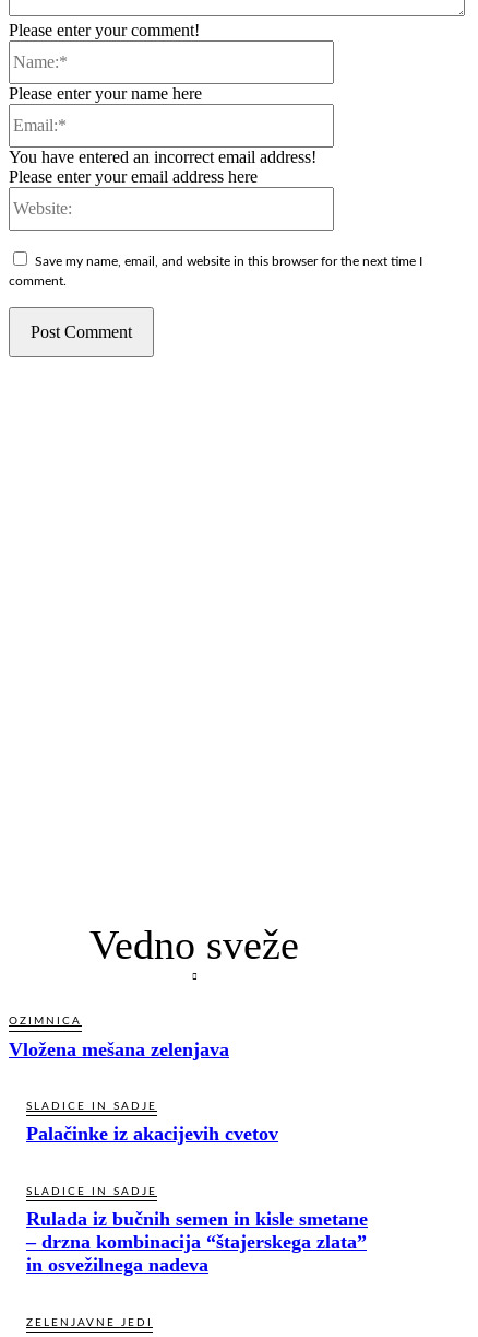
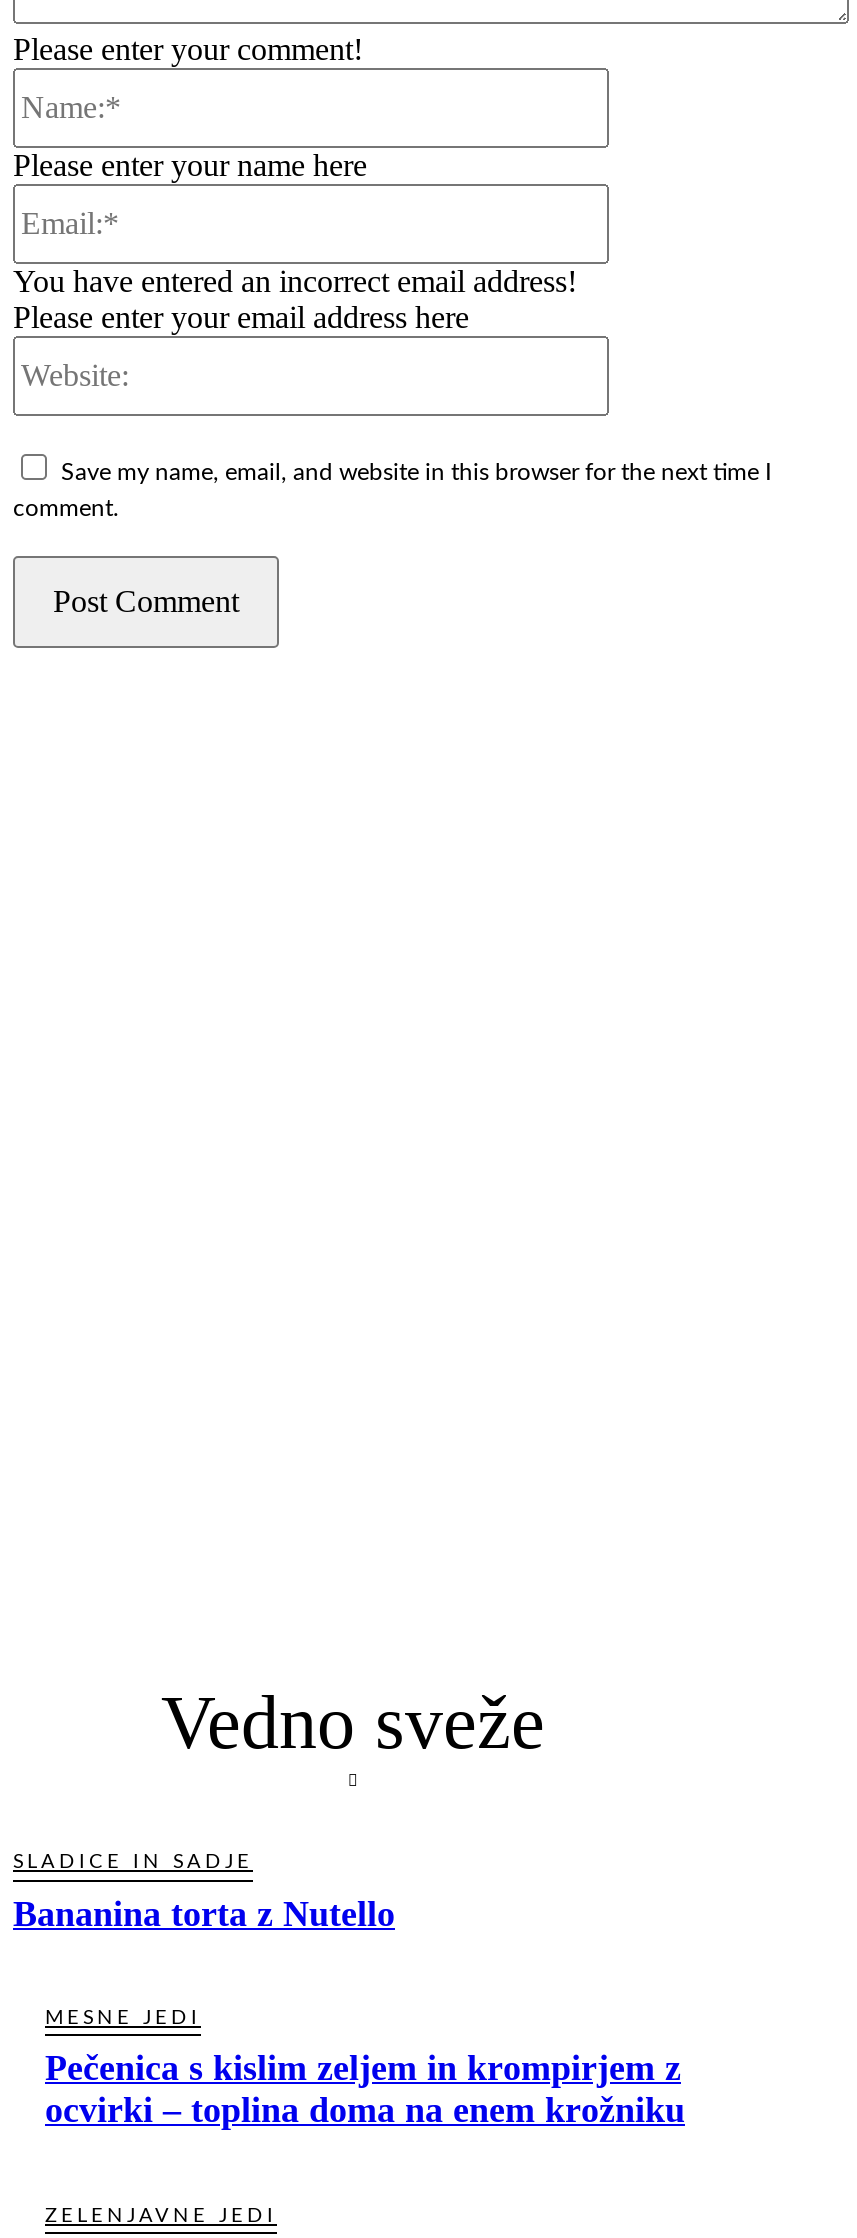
[9,1016,229,1061] OZIMNICA | Vložena mešana zelenjava -> none
[26,1123,278,1145] Palačinke iz akacijevih cvetov -> [13,1895,395,1935] Bananina torta z Nutello
[26,1186,157,1197] SLADICE IN SADJE -> [45,2009,201,2029] MESNE JEDI
[26,1208,368,1276] Rulada iz bučnih semen in kisle smetane | – drzna kombinacija “štajerskega zlata” | in osvežilnega nadeva -> [45,2049,685,2131] Pečenica s kislim zeljem in krompirjem z | ocvirki – toplina doma na enem krožniku

